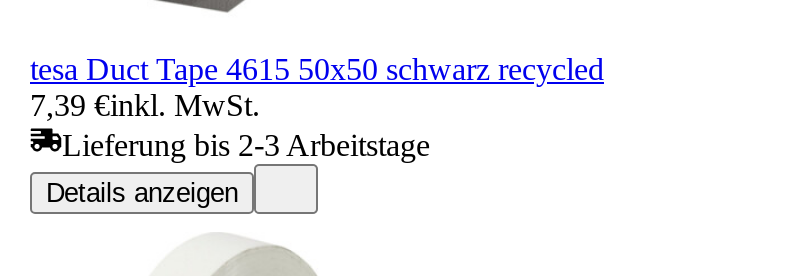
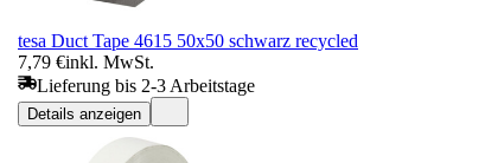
[30,88,260,122] 7,39 €inkl. MwSt. -> [18,52,154,72] 7,79 €inkl. MwSt.

